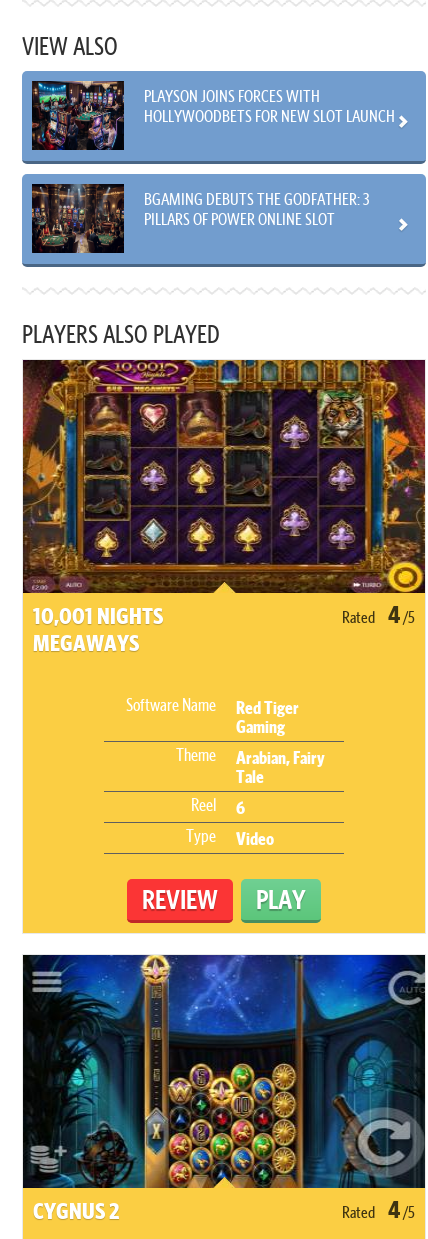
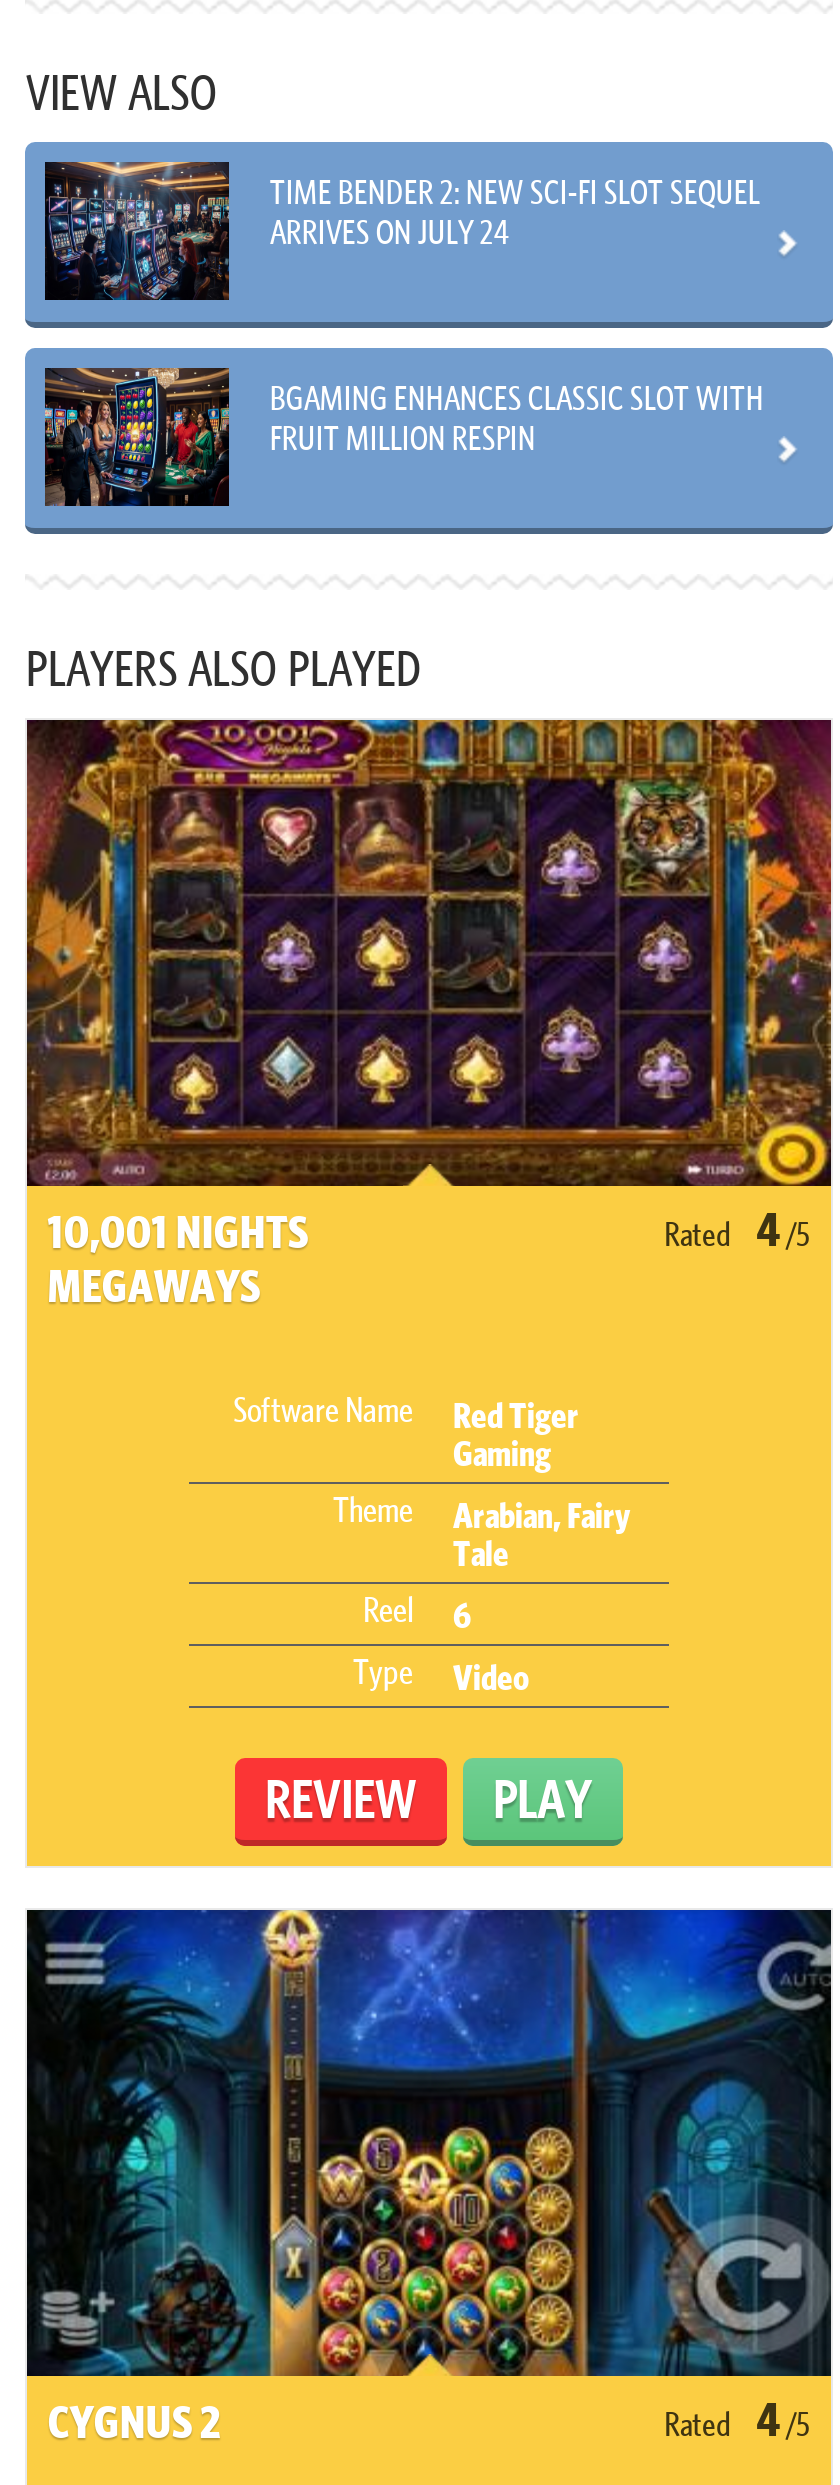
[31,80,395,151] [image] | PLAYSON JOINS FORCES WITH | HOLLYWOODBETS FOR NEW SLOT LAUNCH -> [45,160,760,300] [image] | TIME BENDER 2: NEW SCI-FI SLOT SEQUEL | ARRIVES ON JULY 24
[31,183,369,254] [image] | BGAMING DEBUTS THE GODFATHER: 3 | PILLARS OF POWER ONLINE SLOT -> [45,368,764,508] [image] | BGAMING ENHANCES CLASSIC SLOT WITH | FRUIT MILLION RESPIN

